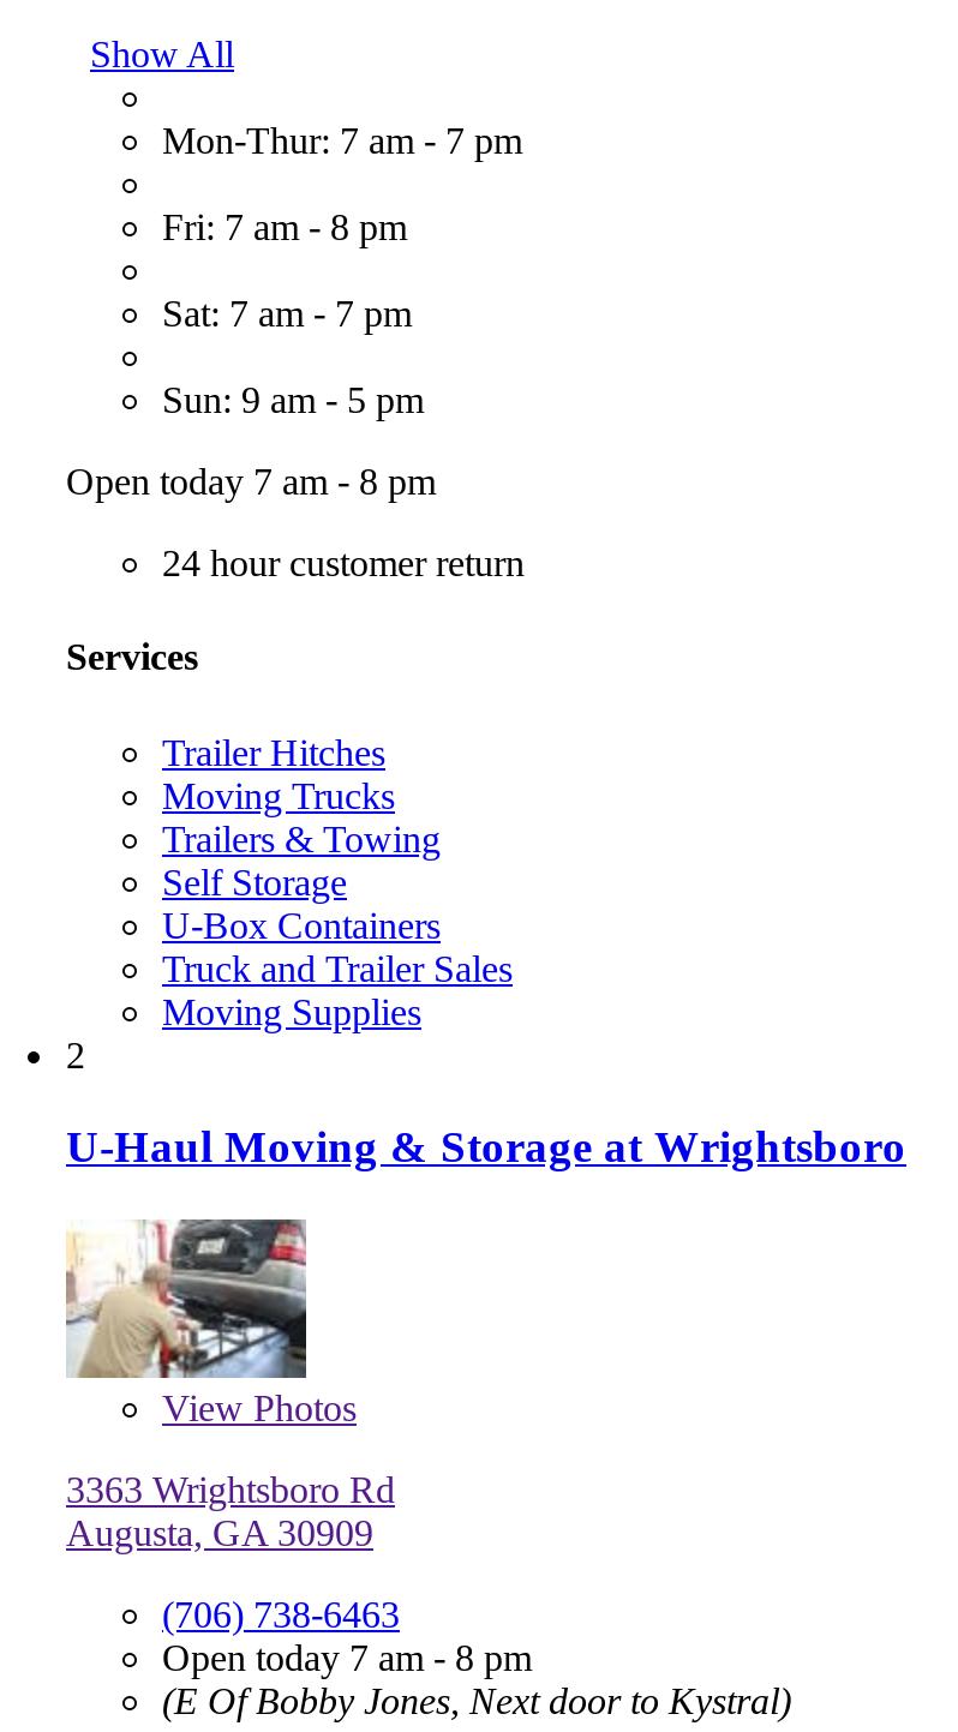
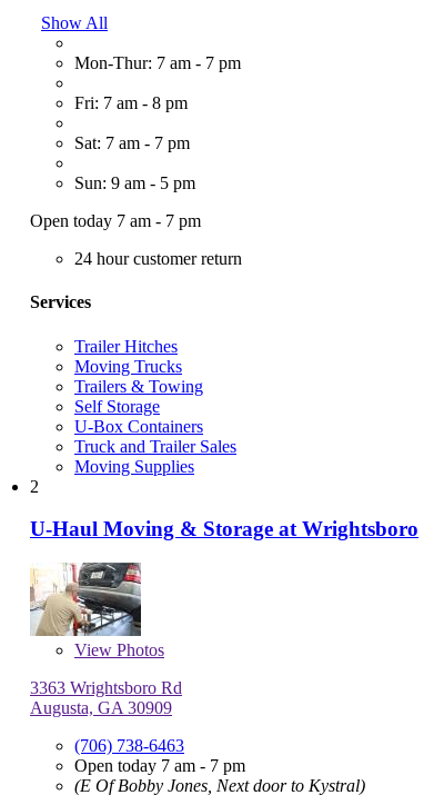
[66,461,436,502] Open today 7 am - 8 pm -> [30,211,201,230] Open today 7 am - 7 pm
[162,1637,532,1678] Open today 7 am - 8 pm -> [74,756,245,775] Open today 7 am - 7 pm

